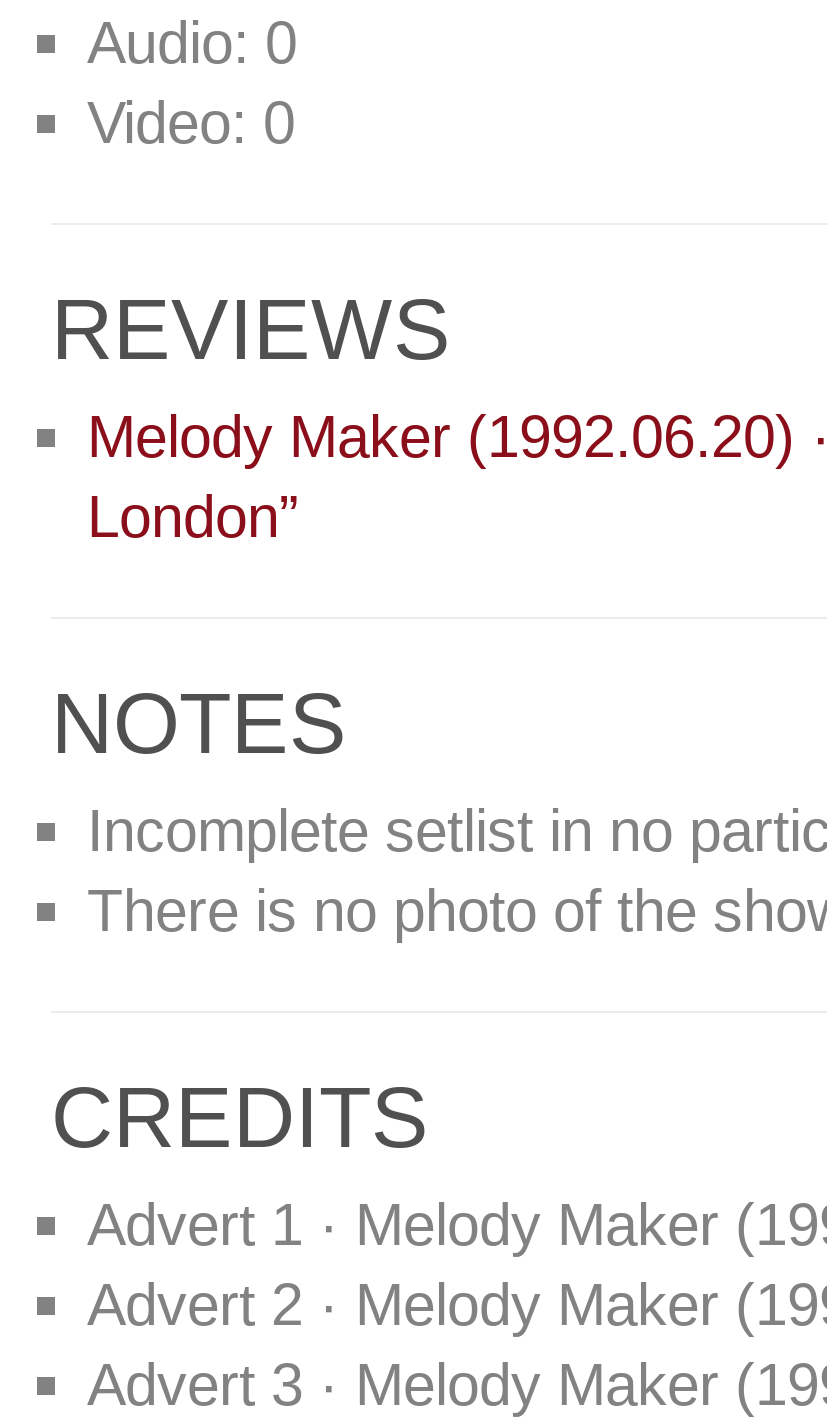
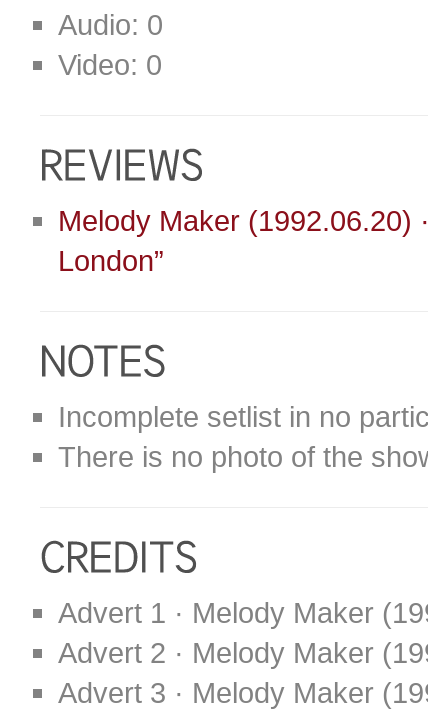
[51,281,451,377] REVIEWS -> none
[51,675,347,771] NOTES -> none
[51,1069,429,1165] CREDITS -> none

